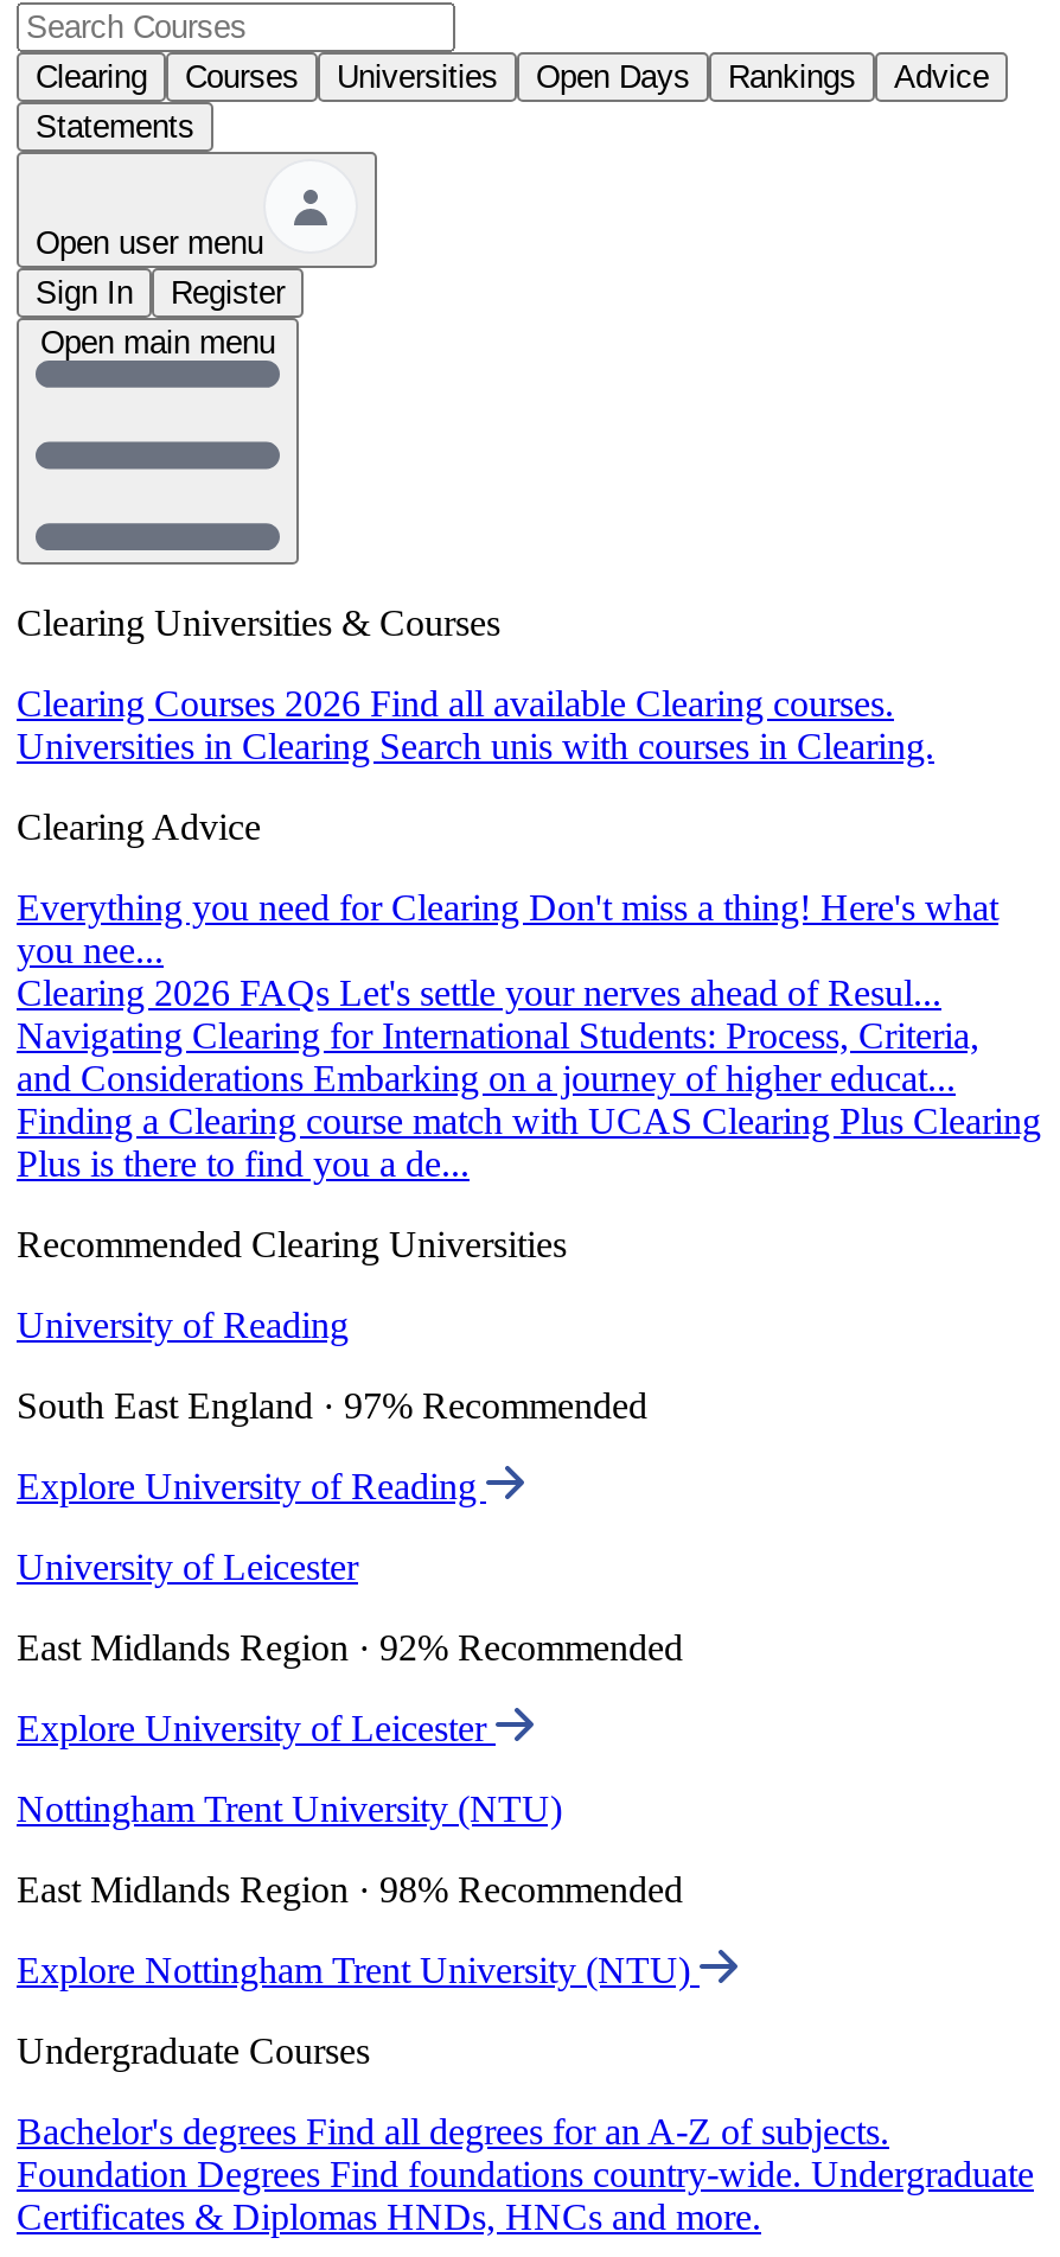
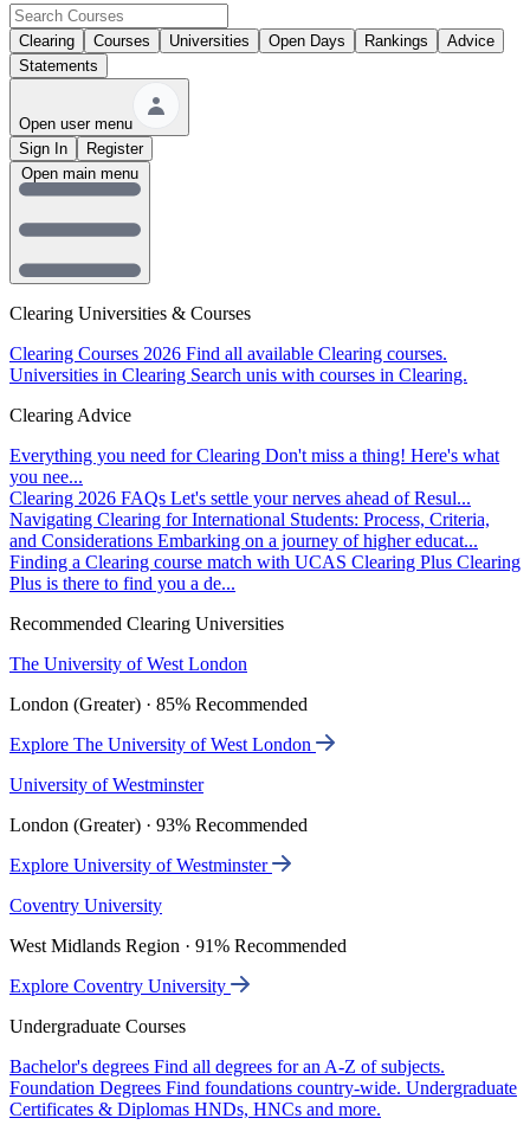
[17,1305,349,1345] University of Reading -> [9,654,247,674] The University of West London
[17,1386,647,1426] South East England · 97% Recommended -> [9,694,308,714] London (Greater) · 85% Recommended
[17,1466,486,1506] Explore University of Reading -> [9,734,316,755] Explore The University of West London
[17,1547,358,1587] University of Leicester -> [9,775,203,795] University of Westminster
[17,1627,683,1668] East Midlands Region · 92% Recommended -> [9,815,308,835] London (Greater) · 93% Recommended
[17,1708,496,1748] Explore University of Leicester -> [9,855,272,875] Explore University of Westminster
[17,1789,562,1829] Nottingham Trent University (NTU) -> [9,895,162,916] Coventry University
[17,1869,683,1910] East Midlands Region · 98% Recommended -> [9,936,347,956] West Midlands Region · 91% Recommended
[17,1950,700,1990] Explore Nottingham Trent University (NTU) -> [9,976,231,996] Explore Coventry University

